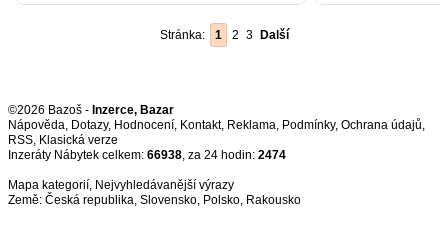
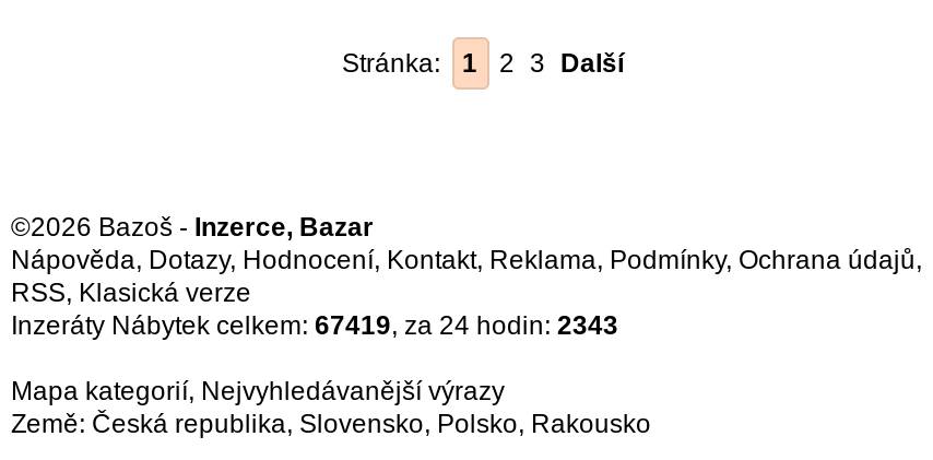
[8,148,286,162] Inzeráty Nábytek celkem: 66938, za 24 hodin: 2474 -> [11,310,618,341] Inzeráty Nábytek celkem: 67419, za 24 hodin: 2343

